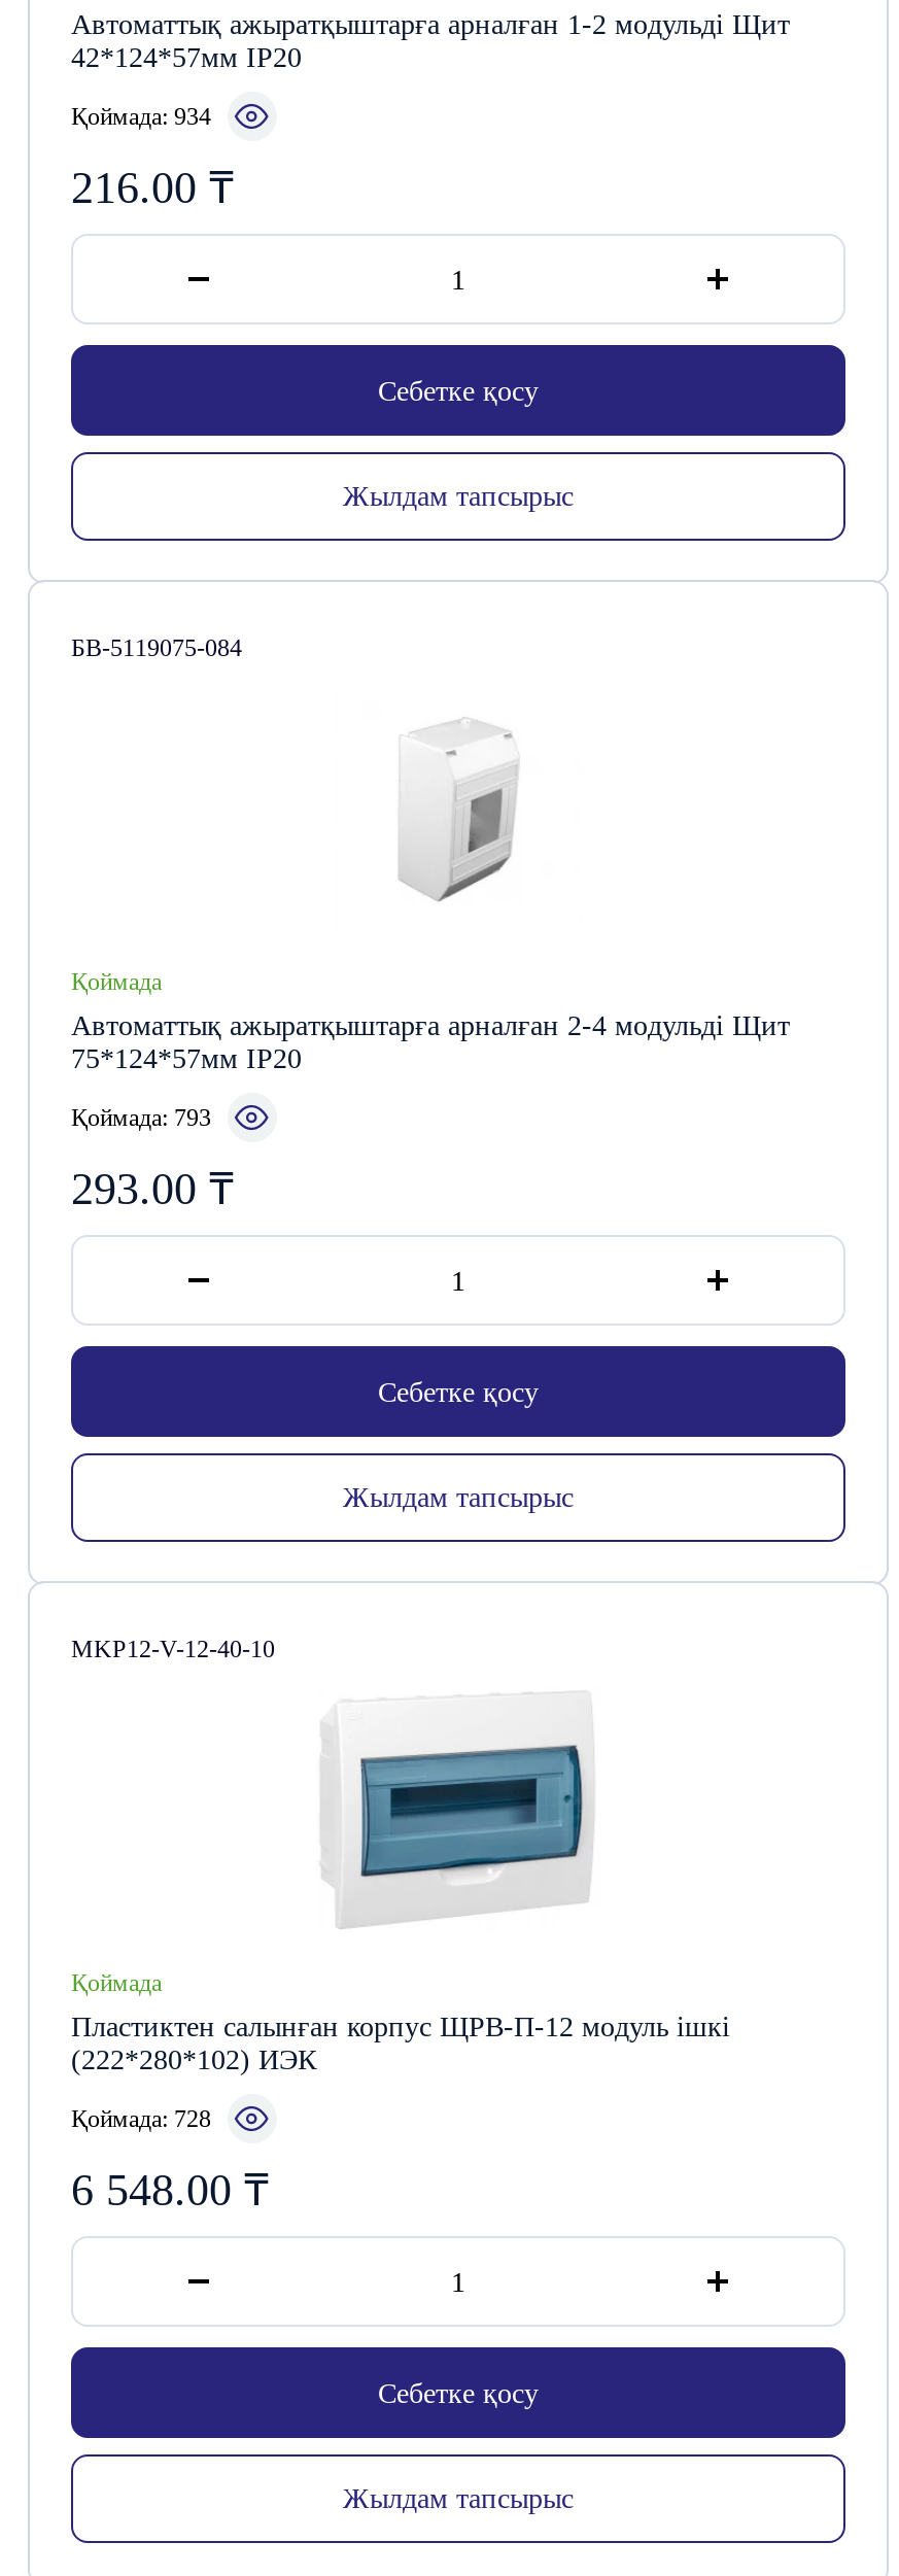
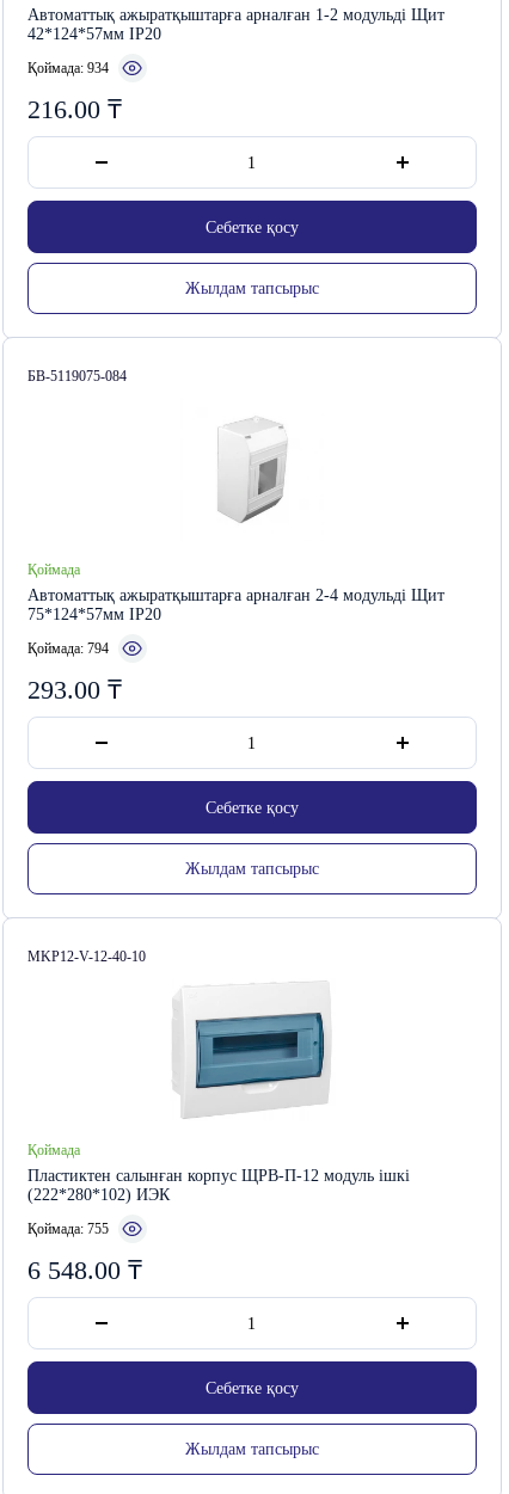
[71,1104,211,1132] Қоймада: 793 -> [27,640,109,657] Қоймада: 794
[71,2105,211,2134] Қоймада: 728 -> [27,1221,109,1237] Қоймада: 755

